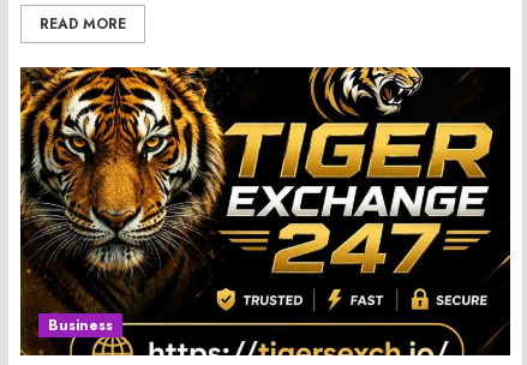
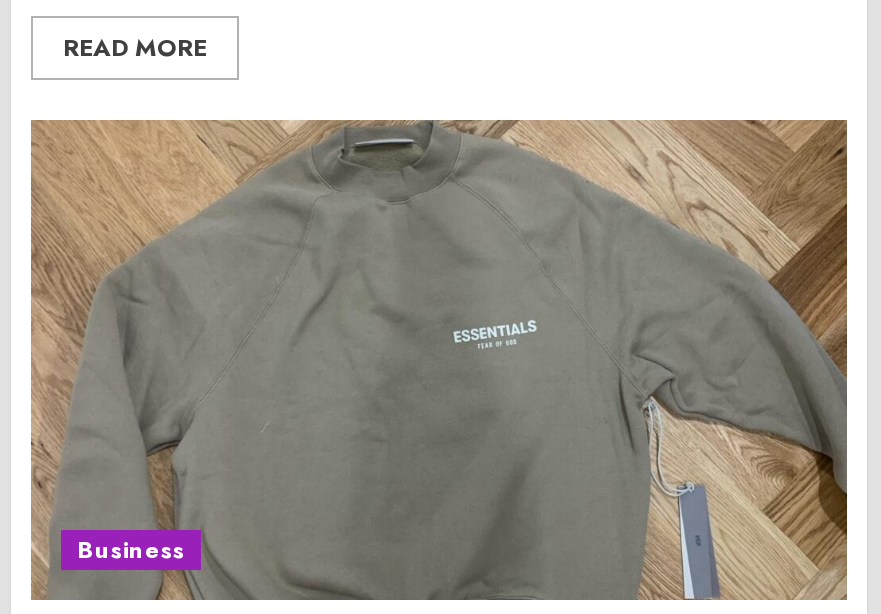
[19,66,511,357] [image] -> [29,118,849,602] [image]

